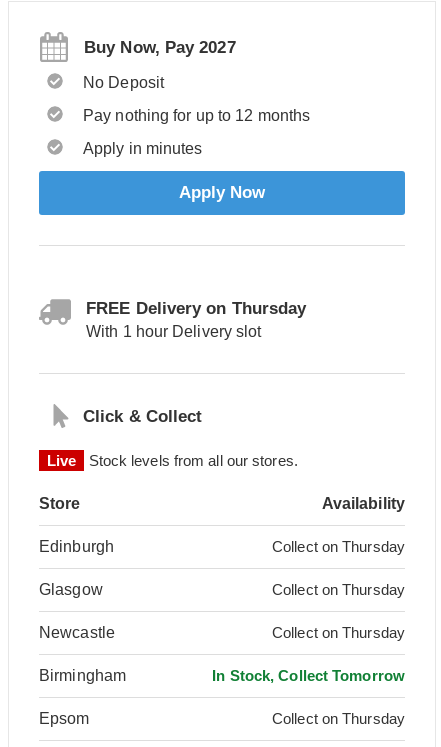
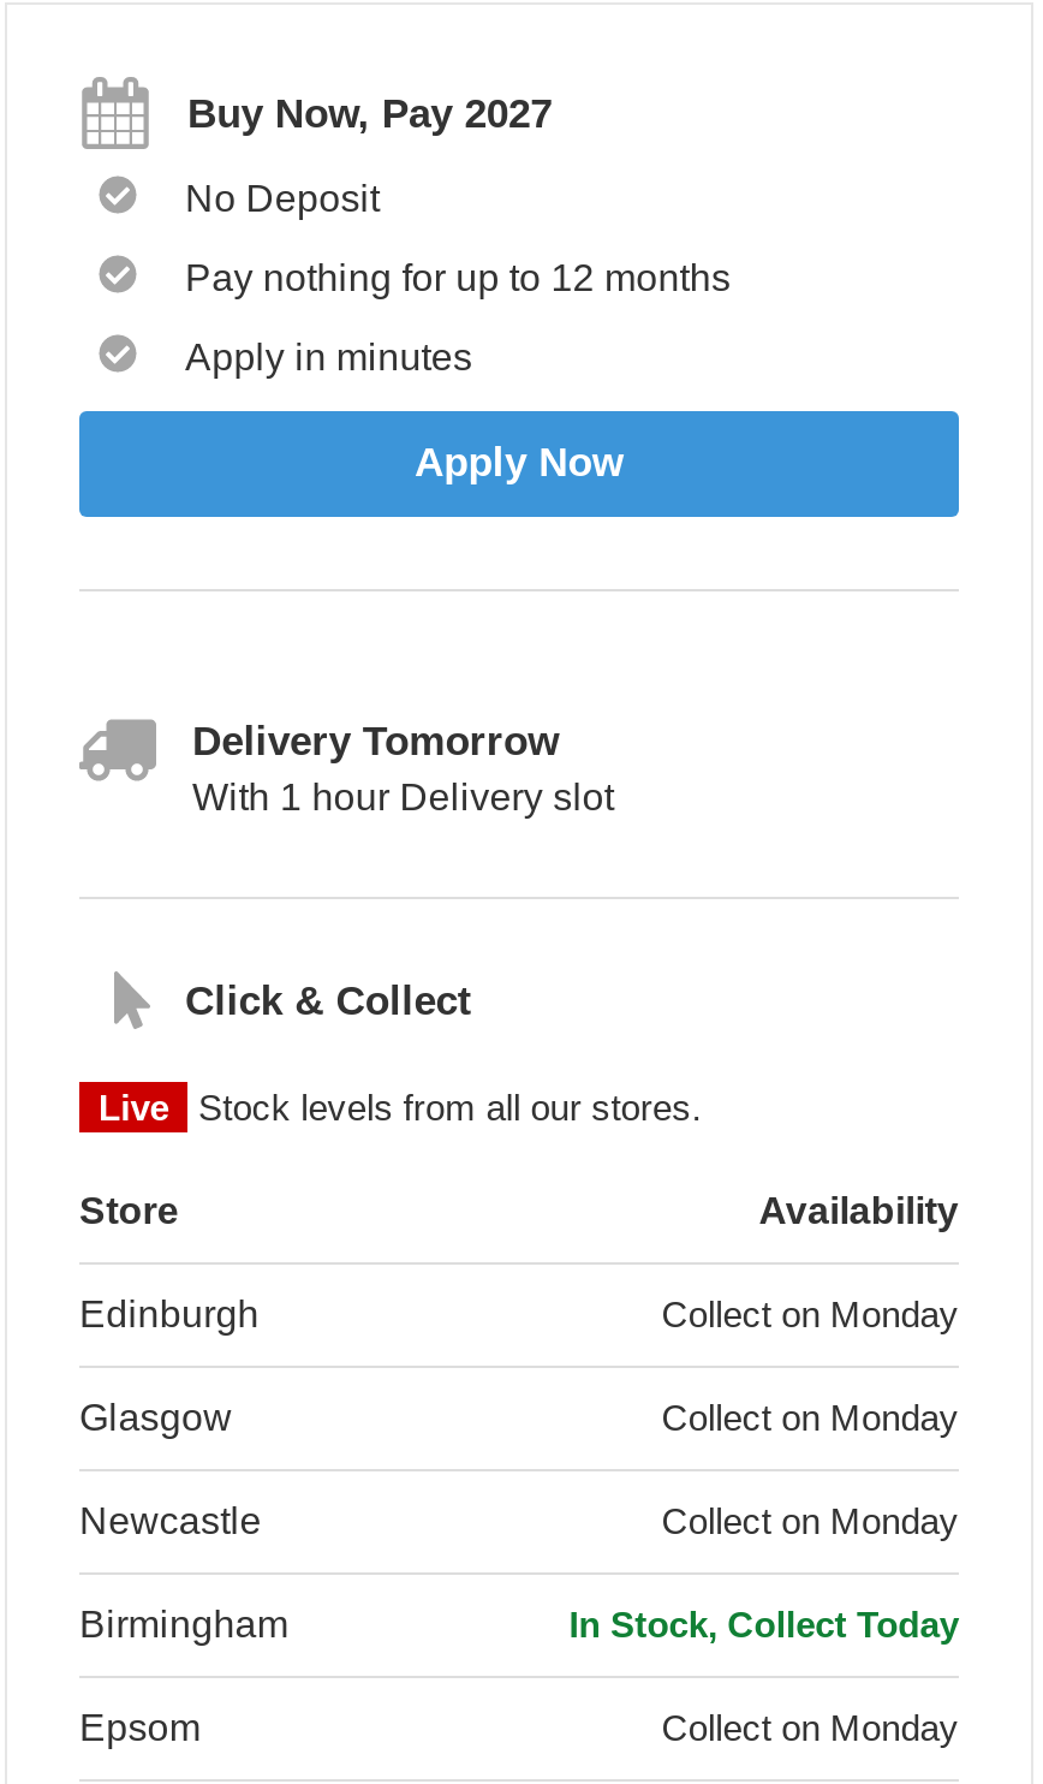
[86,299,306,318] FREE Delivery on Thursday -> [192,719,559,765] Delivery Tomorrow
[272,538,405,555] Collect on Thursday -> [662,1294,959,1334] Collect on Monday
[272,581,405,598] Collect on Thursday -> [662,1397,959,1438] Collect on Monday
[272,624,405,641] Collect on Thursday -> [662,1500,959,1541] Collect on Monday
[212,667,405,684] In Stock, Collect Tomorrow -> [569,1604,959,1645] In Stock, Collect Today
[272,710,405,727] Collect on Thursday -> [662,1707,959,1748] Collect on Monday

